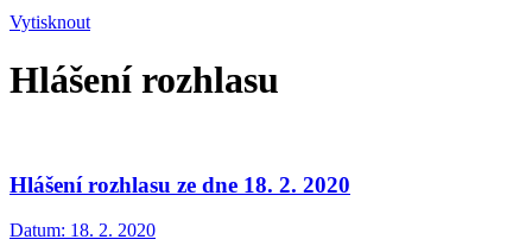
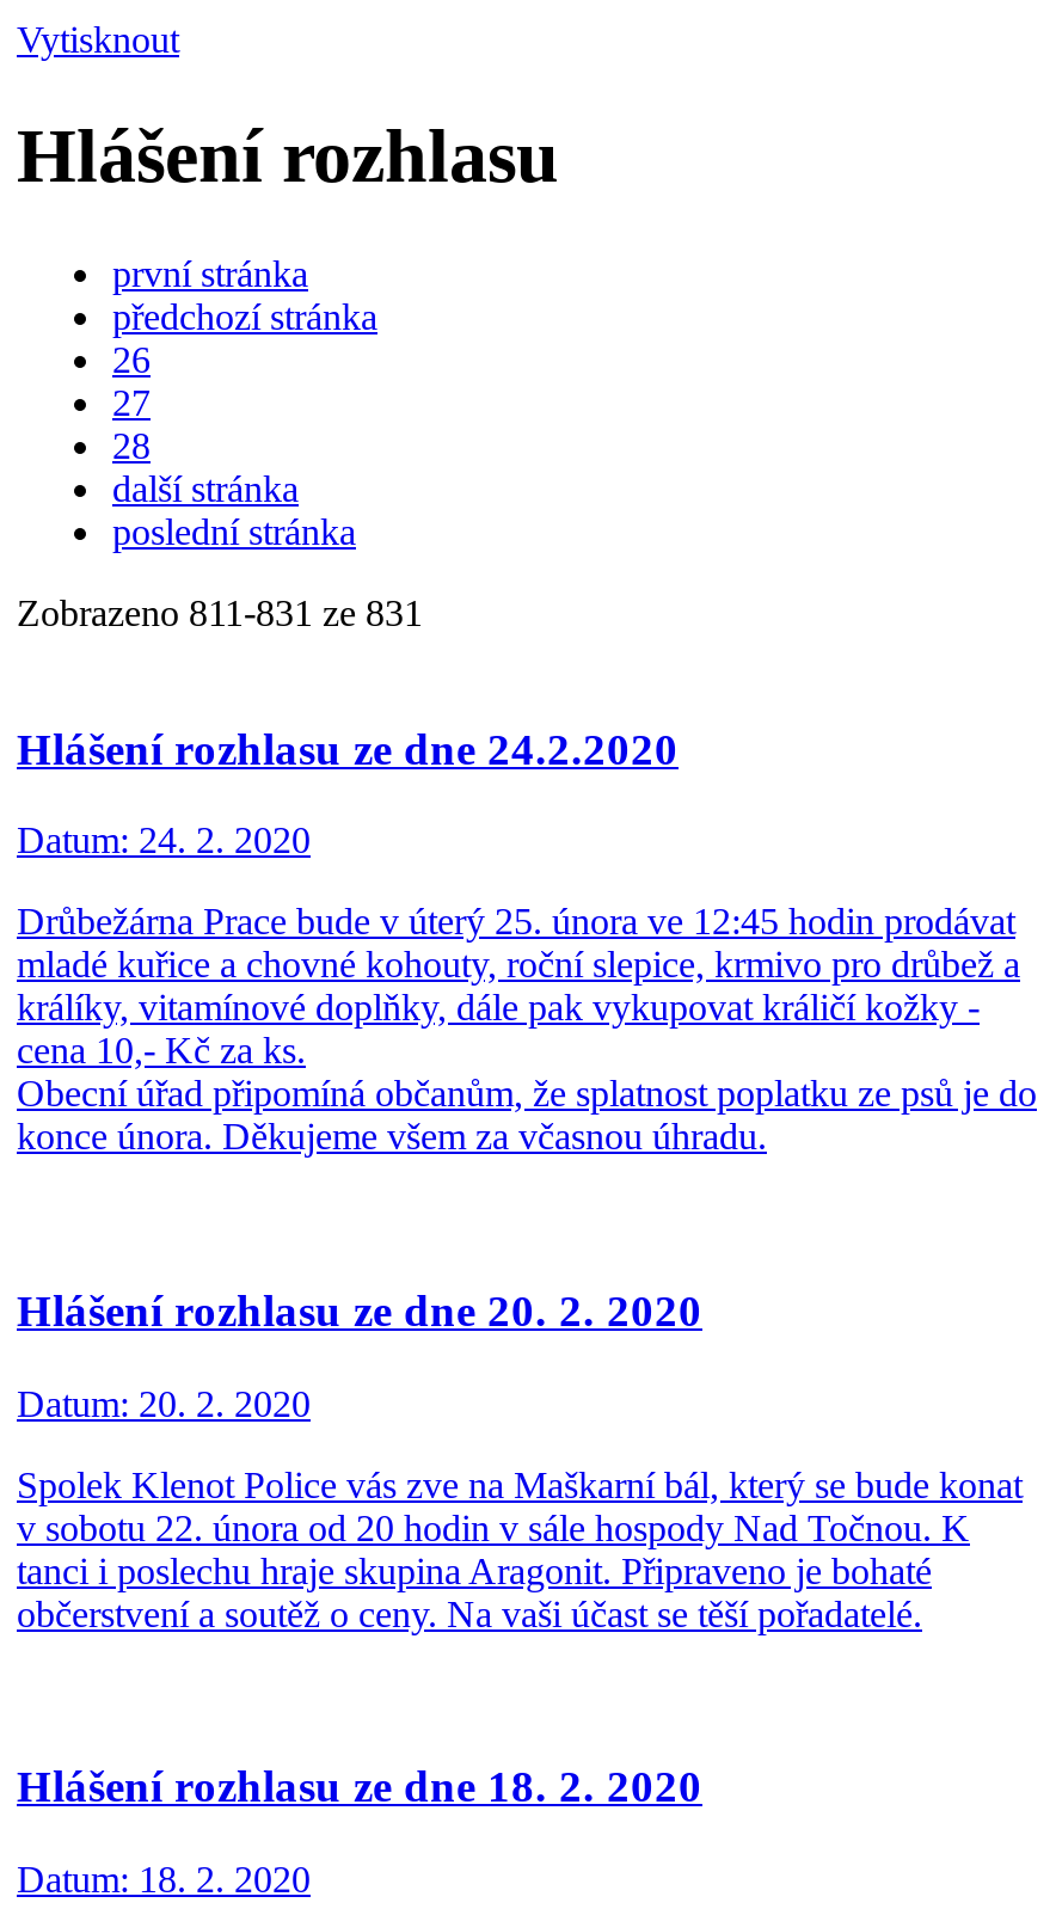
none -> [17,253,1037,1157] první stránka | předchozí stránka | 26 | 27 | 28 | další stránka | poslední stránka | Zobrazeno 811 -831 ze 831 | Hlášení rozhlasu ze dne 24.2.2020 | Datum: 24. 2. 2020 | Drůbežárna Prace bude v úterý 25. února ve 12:45 hodin prodávat | mladé kuřice a chovné kohouty, roční slepice, krmivo pro drůbež a | králíky, vitamínové doplňky, dále pak vykupovat králičí kožky - | cena 10,- Kč za ks. | Obecní úřad připomíná občanům, že splatnost poplatku ze psů je do | konce února. Děkujeme všem za včasnou úhradu.
none -> [17,1285,1023,1634] Hlášení rozhlasu ze dne 20. 2. 2020 | Datum: 20. 2. 2020 | Spolek Klenot Police vás zve na Maškarní bál, který se bude konat | v sobotu 22. února od 20 hodin v sále hospody Nad Točnou. K | tanci i poslechu hraje skupina Aragonit. Připraveno je bohaté | občerstvení a soutěž o ceny. Na vaši účast se těší pořadatelé.

